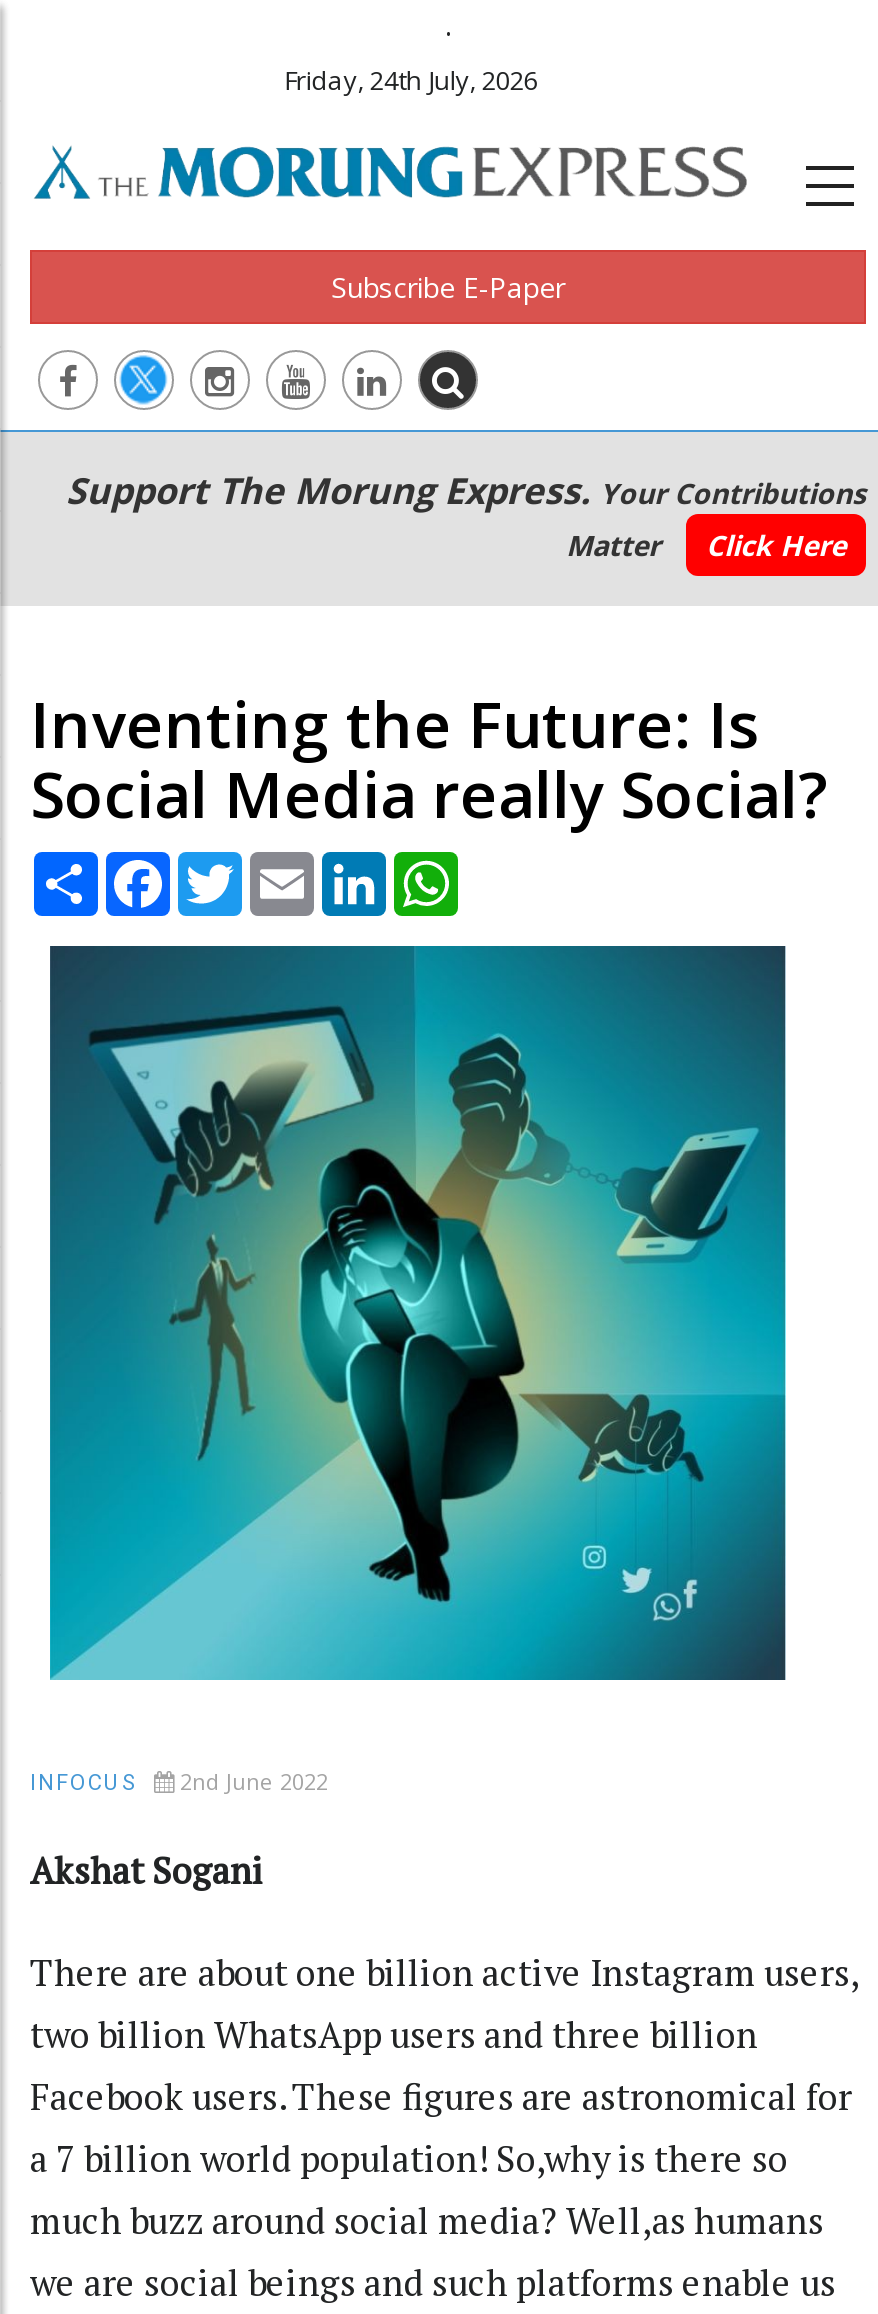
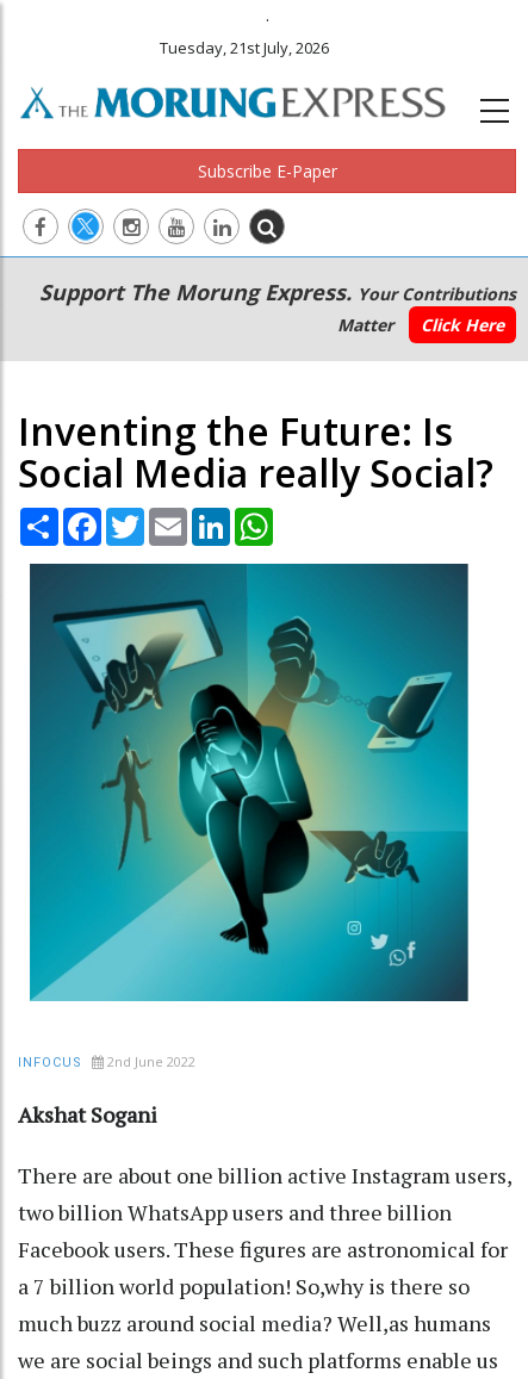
[284,62,538,98] Friday, 24th July, 2026 -> [160,37,329,58] Tuesday, 21st July, 2026

